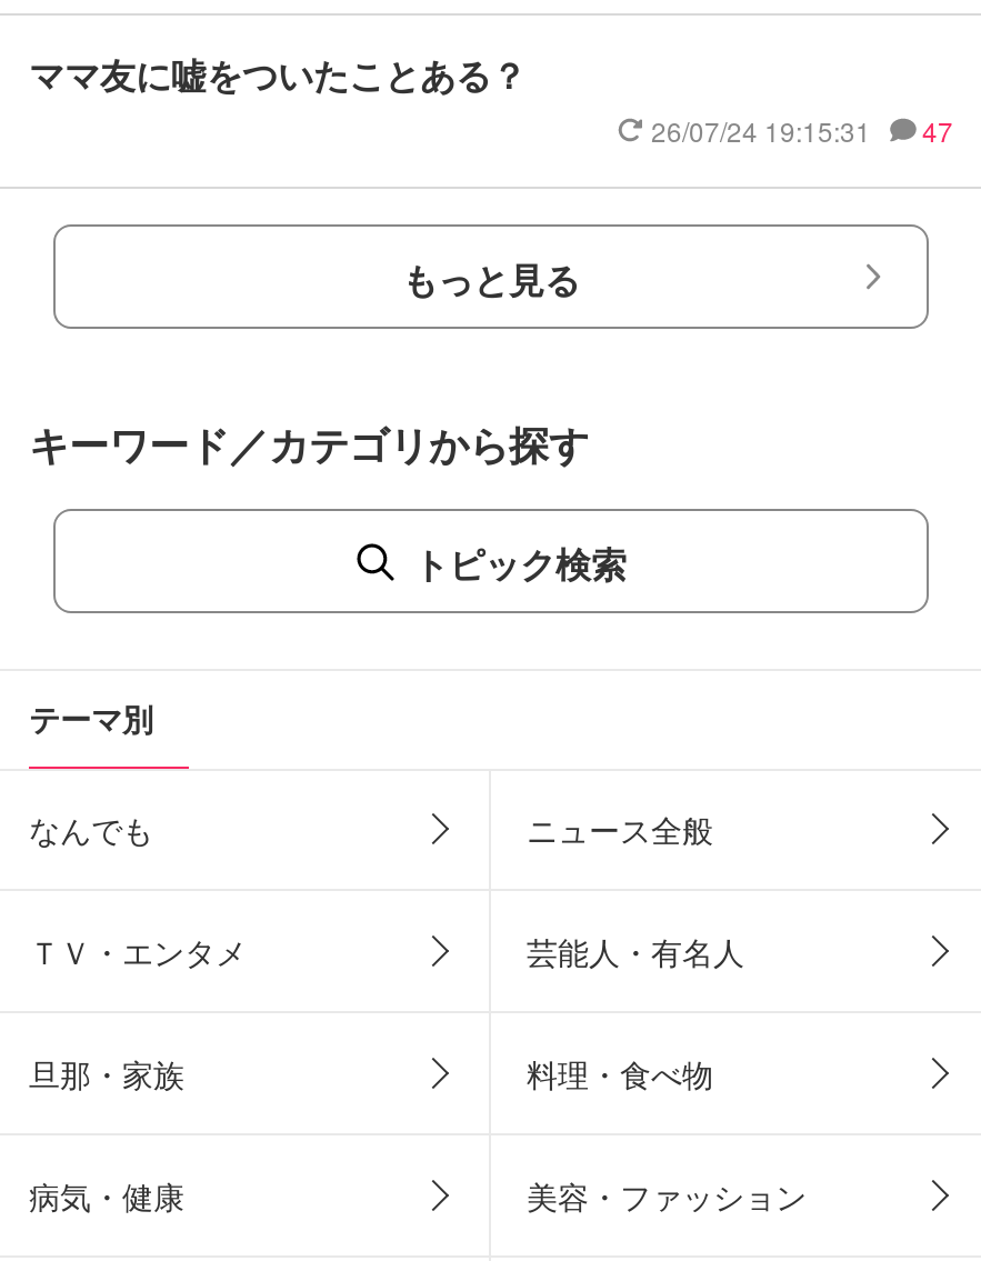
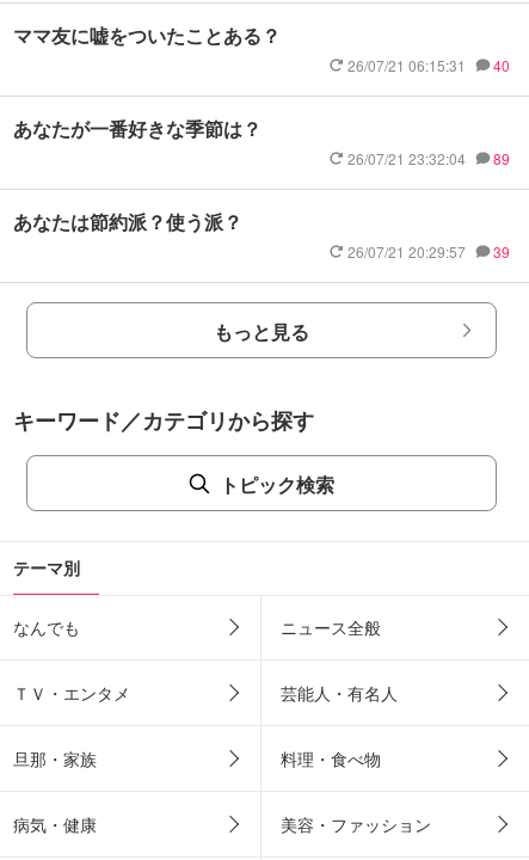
[651,111,953,149] 26/07/24 19:15:31 | 47 -> [13,55,510,262] 26/07/21 06:15:31 | 40 | あなたが一番好きな季節は？ | 26/07/21 23:32:04 | 89 | あなたは節約派？使う派？ | 26/07/21 20:29:57 | 39

